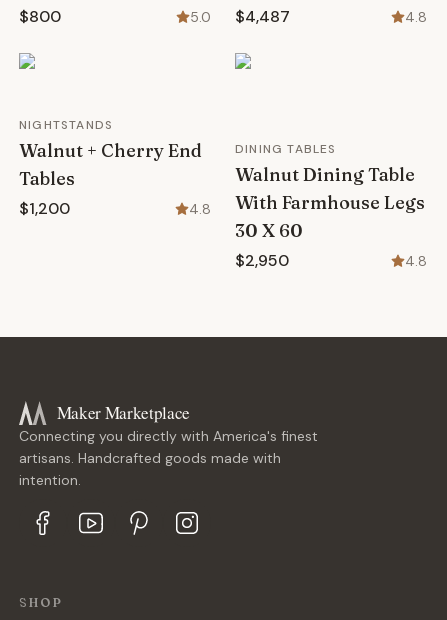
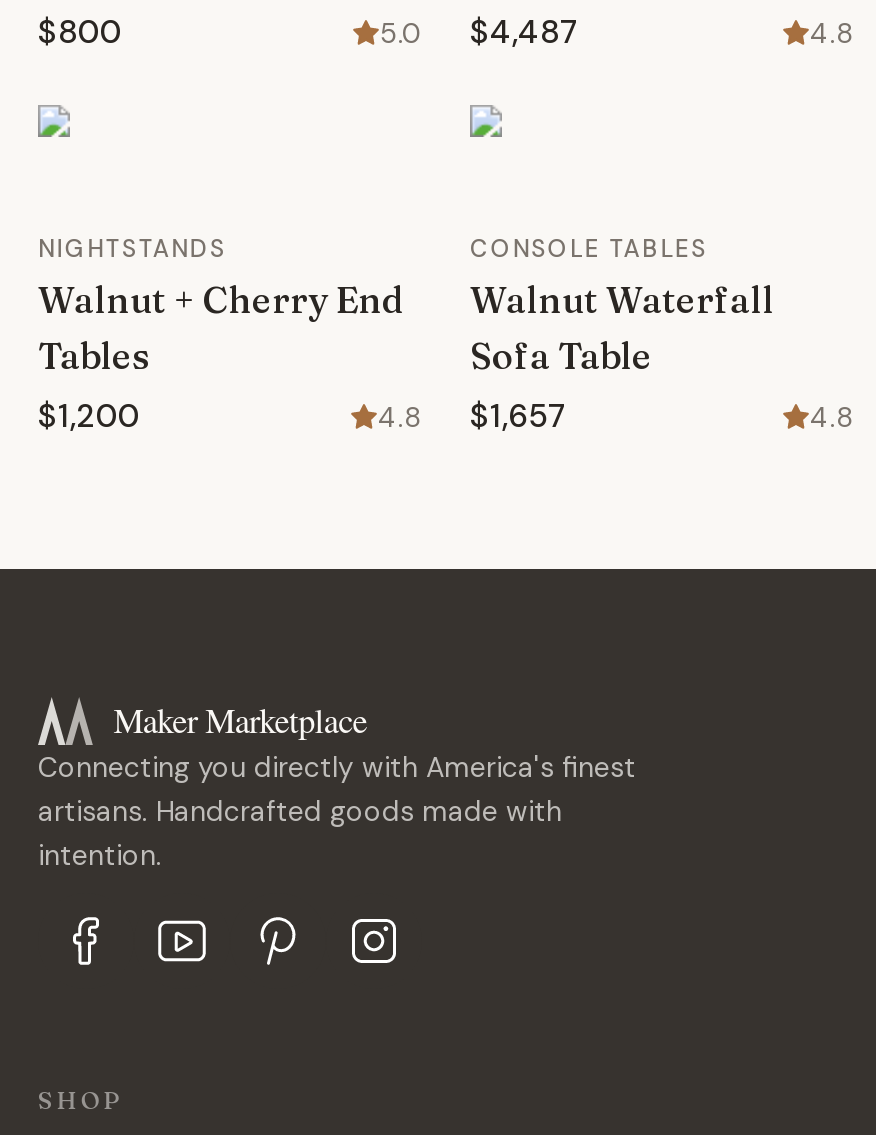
[235,141,425,271] DINING TABLES | Walnut Dining Table | With Farmhouse Legs | 30 X 60 | $2,950 -> [470,233,774,437] CONSOLE TABLES | Walnut Waterfall | Sofa Table | $1,657

